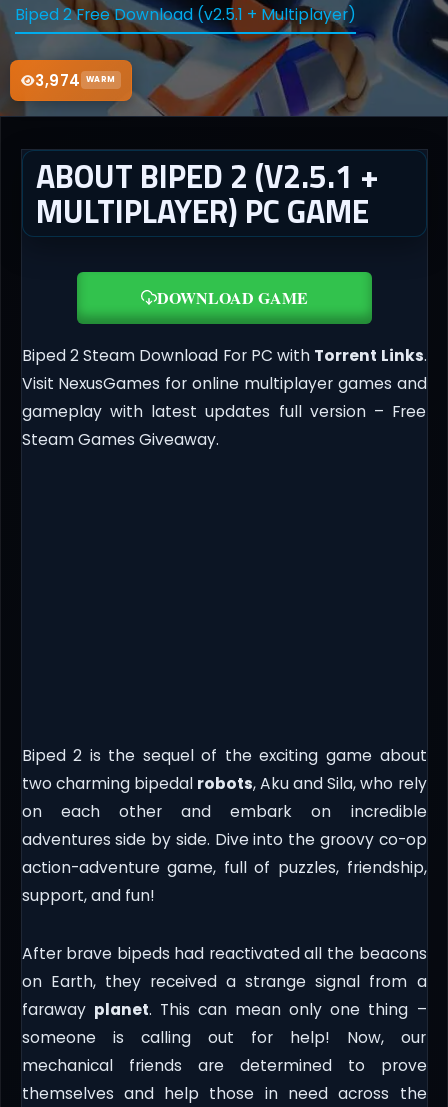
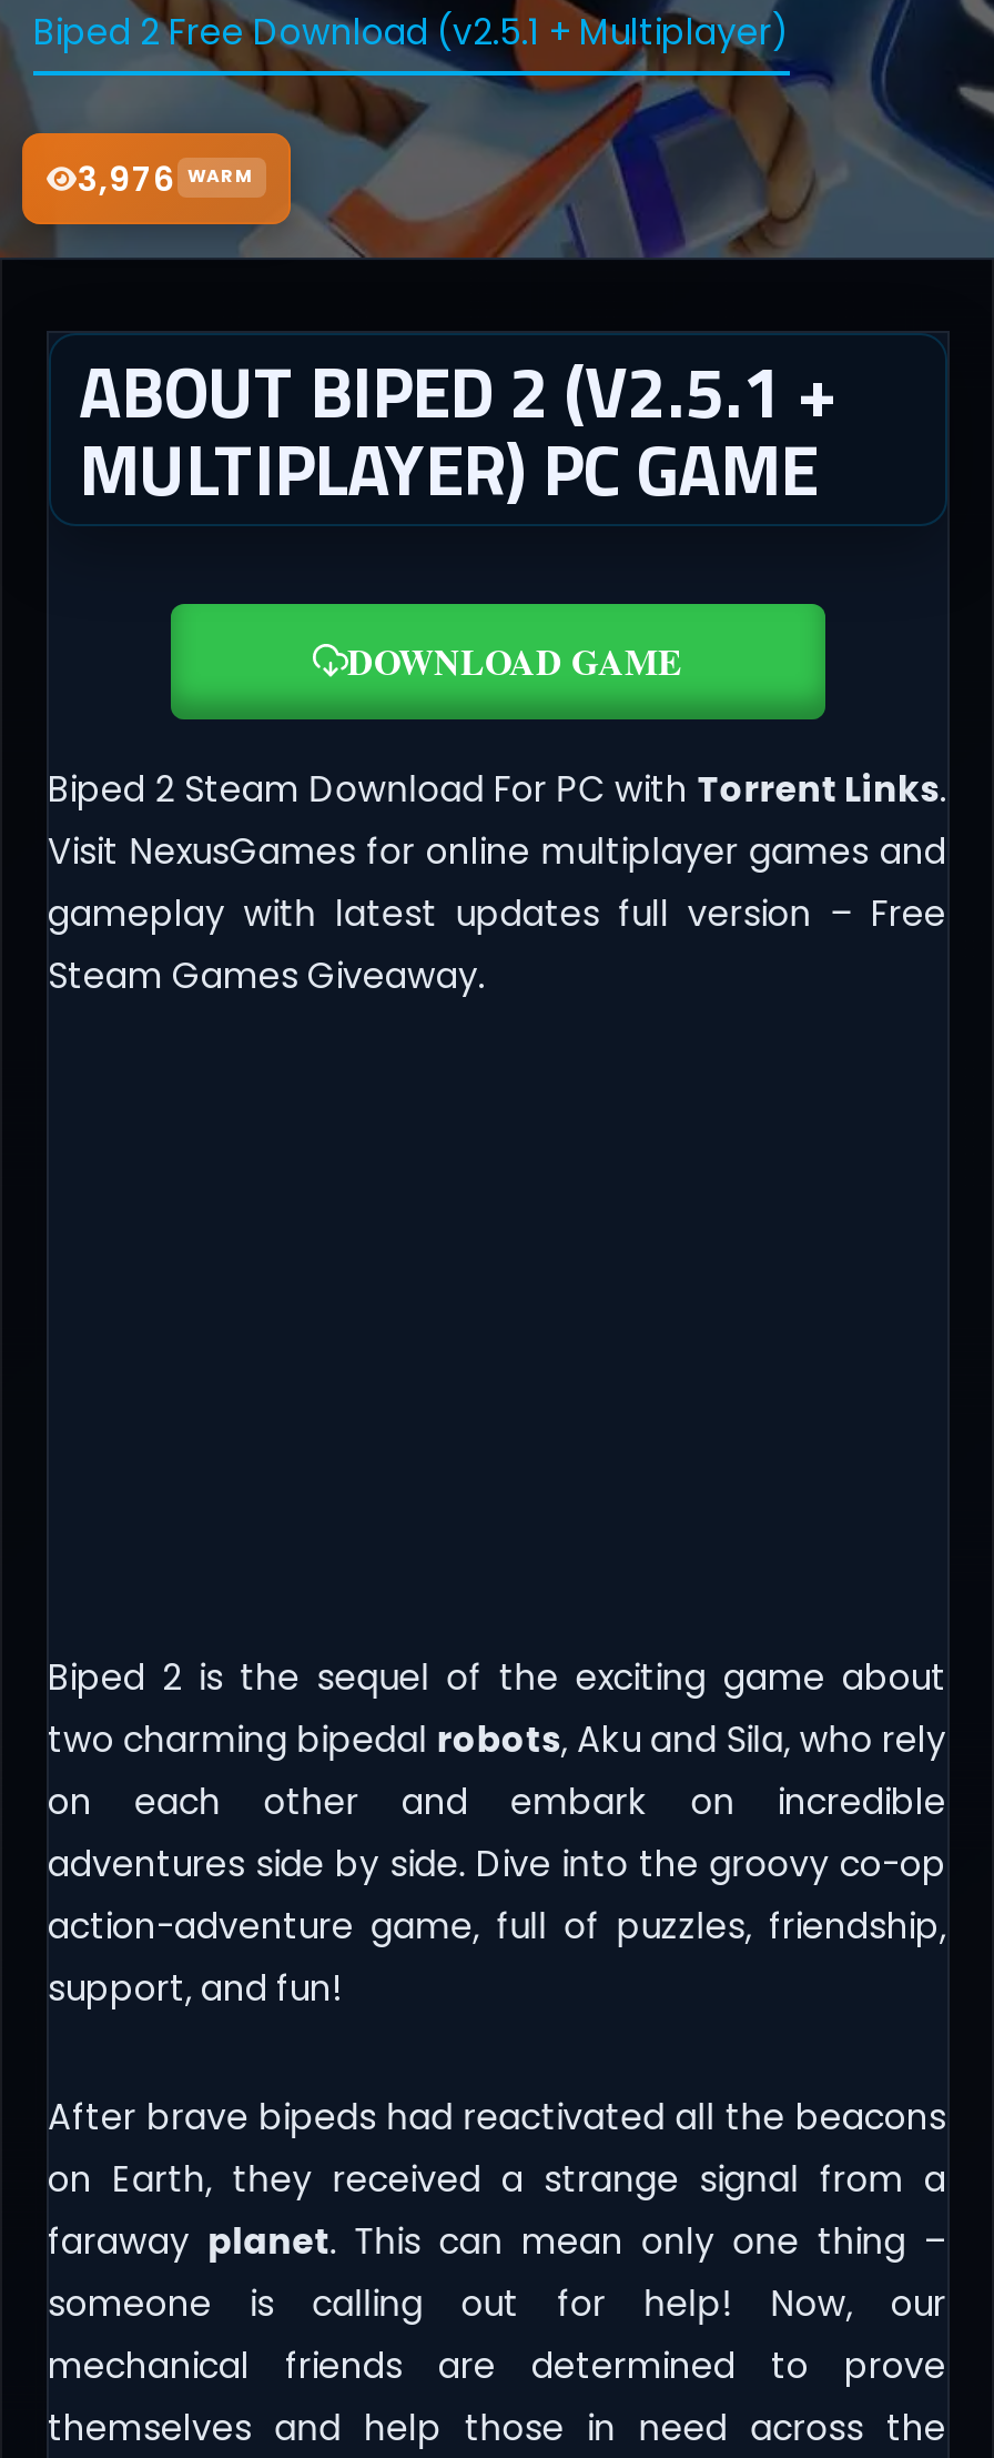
[35,70,115,91] 3,974 WARM -> [78,155,254,202] 3,976 WARM

